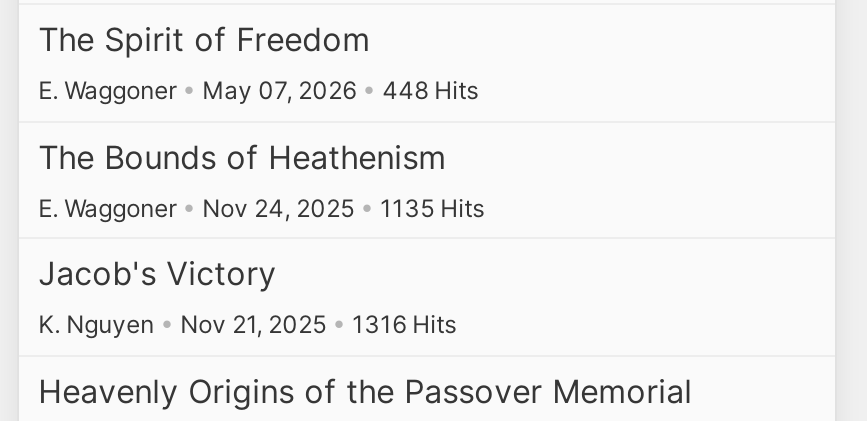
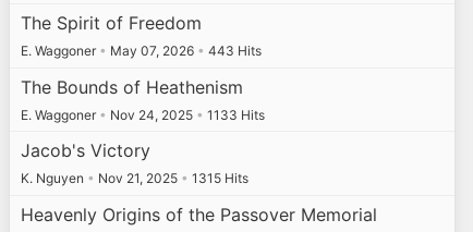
[38,75,478,105] E. Waggoner • May 07, 2026 • 448 Hits -> [20,42,261,59] E. Waggoner • May 07, 2026 • 443 Hits
[38,192,484,222] E. Waggoner • Nov 24, 2025 • 1135 Hits -> [20,106,264,123] E. Waggoner • Nov 24, 2025 • 1133 Hits
[38,309,456,339] K. Nguyen • Nov 21, 2025 • 1316 Hits -> [20,170,248,186] K. Nguyen • Nov 21, 2025 • 1315 Hits

